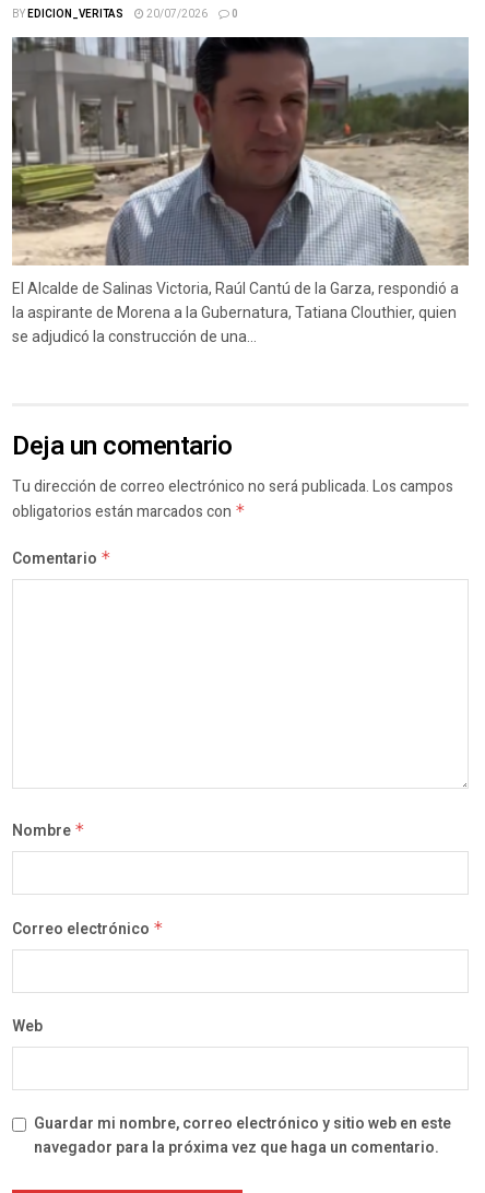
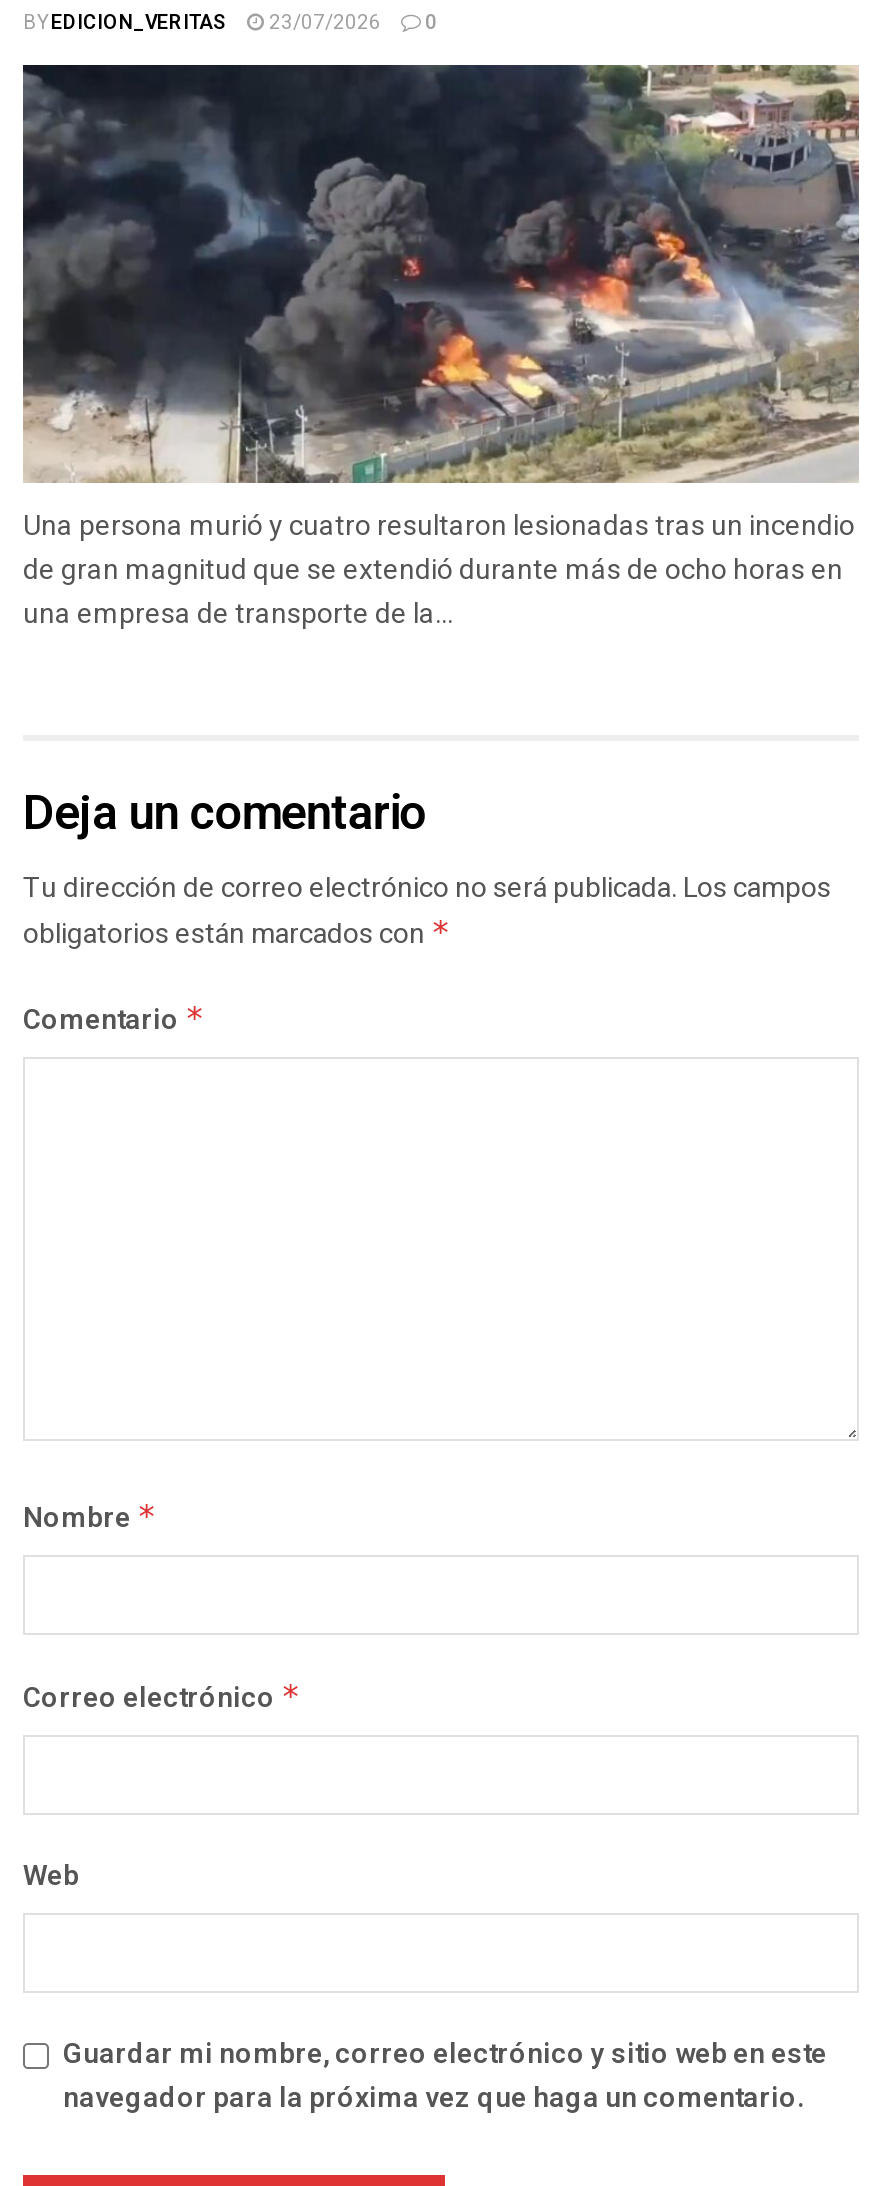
[144,6,208,22] 20/07/2026 -> [265,9,381,37] 23/07/2026
[12,36,469,345] [image] | El Alcalde de Salinas Victoria, Raúl Cantú de la Garza, respondió a | la aspirante de Morena a la Gubernatura, Tatiana Clouthier, quien | se adjudicó la construcción de una... -> [23,63,861,629] [image] | Una persona murió y cuatro resultaron lesionadas tras un incendio | de gran magnitud que se extendió durante más de ocho horas en | una empresa de transporte de la...

